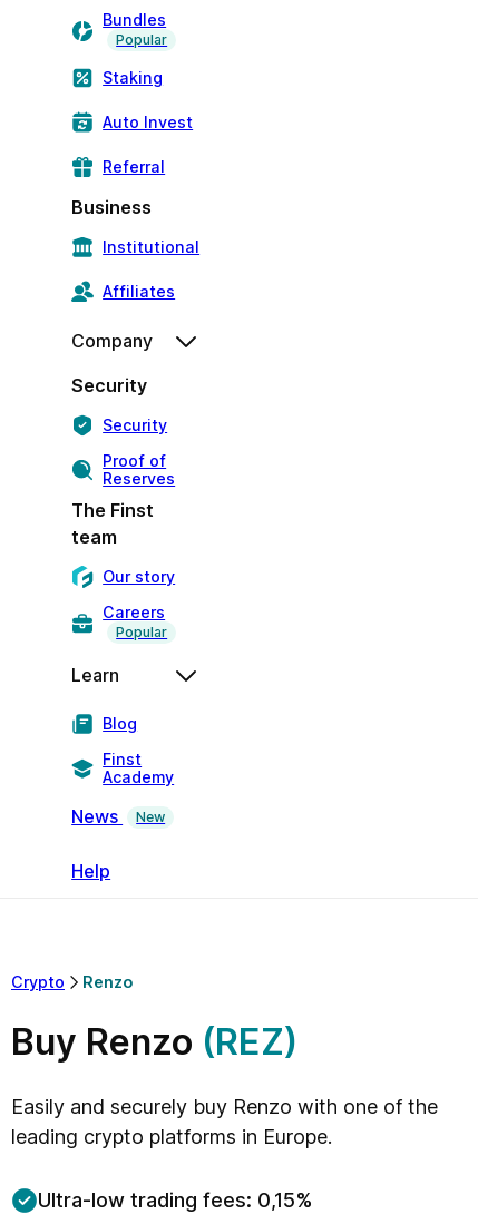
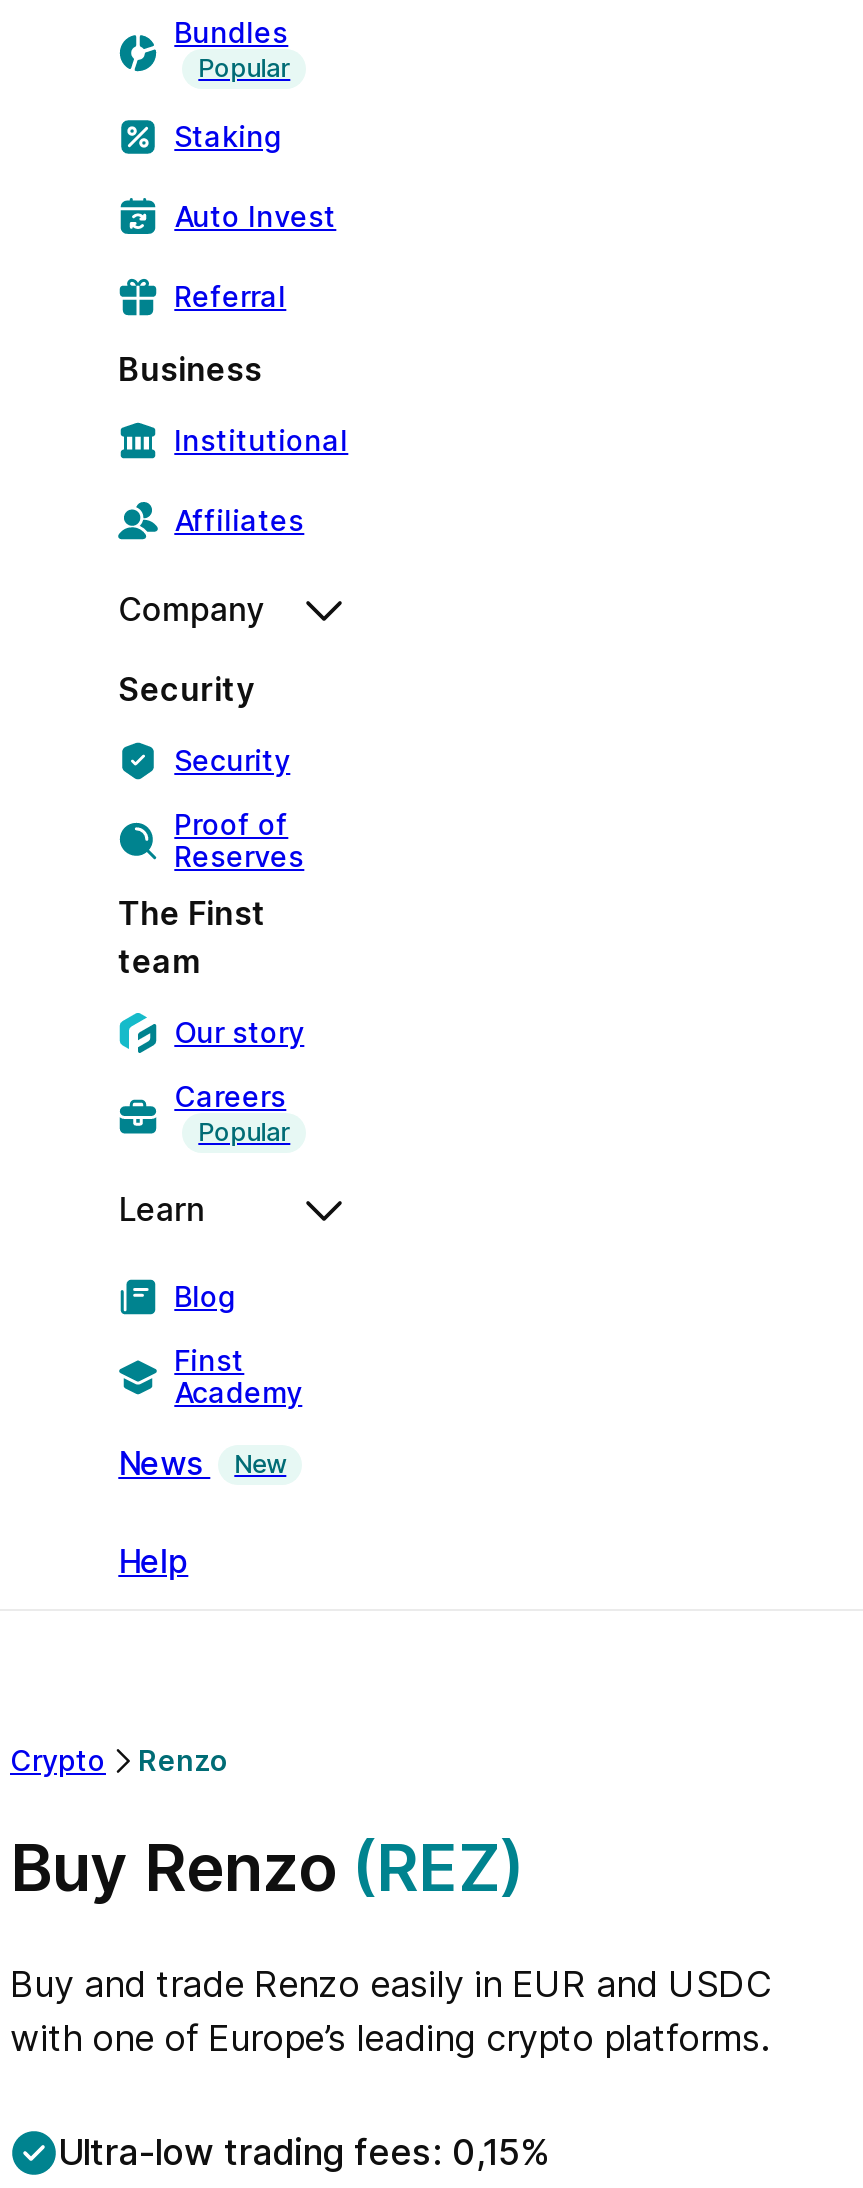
[11,1095,438,1148] Easily and securely buy Renzo with one of the | leading crypto platforms in Europe. -> [10,1963,772,2059] Buy and trade Renzo easily in EUR and USDC | with one of Europe’s leading crypto platforms.

